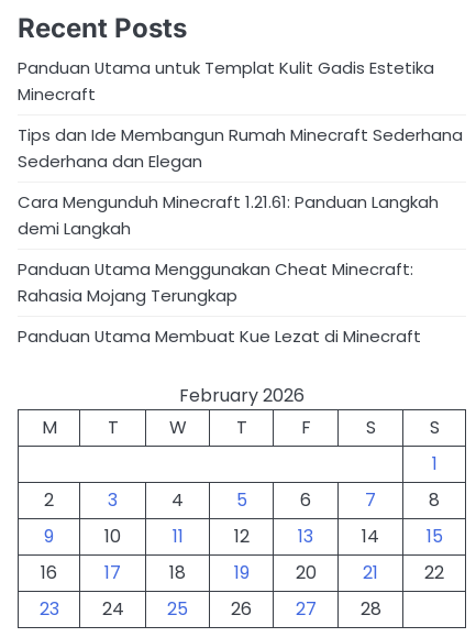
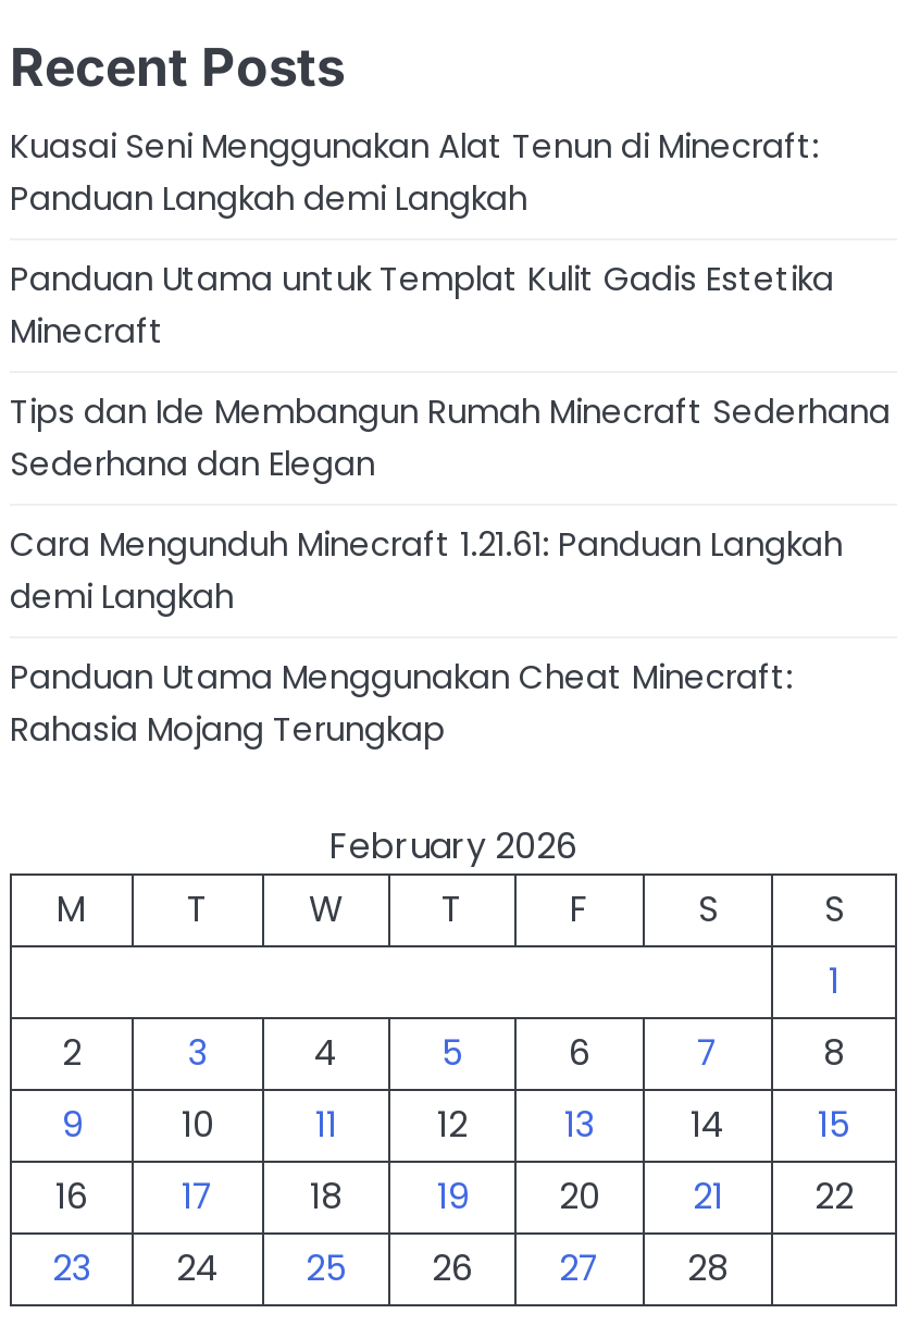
none -> [10,123,819,221] Kuasai Seni Menggunakan Alat Tenun di Minecraft: | Panduan Langkah demi Langkah
moved [18,56,463,307] -> [10,256,891,752]: Panduan Utama untuk Templat Kulit Gadis Estetika | Minecraft | Tips dan Ide Membangun Rumah Minecraft Sederhana | Sederhana dan Elegan | Cara Mengunduh Minecraft 1.21.61: Panduan Langkah | demi Langkah | Panduan Utama Menggunakan Cheat Minecraft: | Rahasia Mojang Terungkap
[18,325,421,348] Panduan Utama Membuat Kue Lezat di Minecraft -> none

